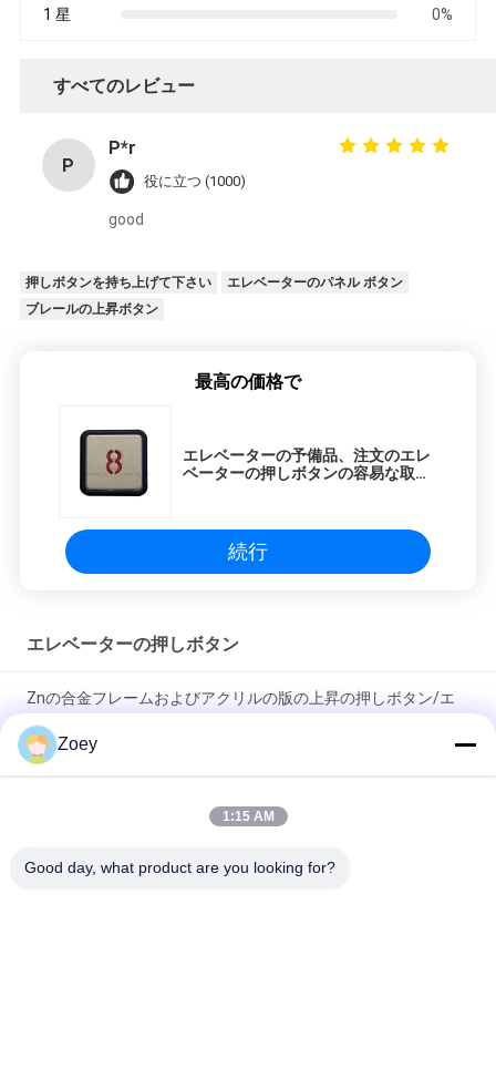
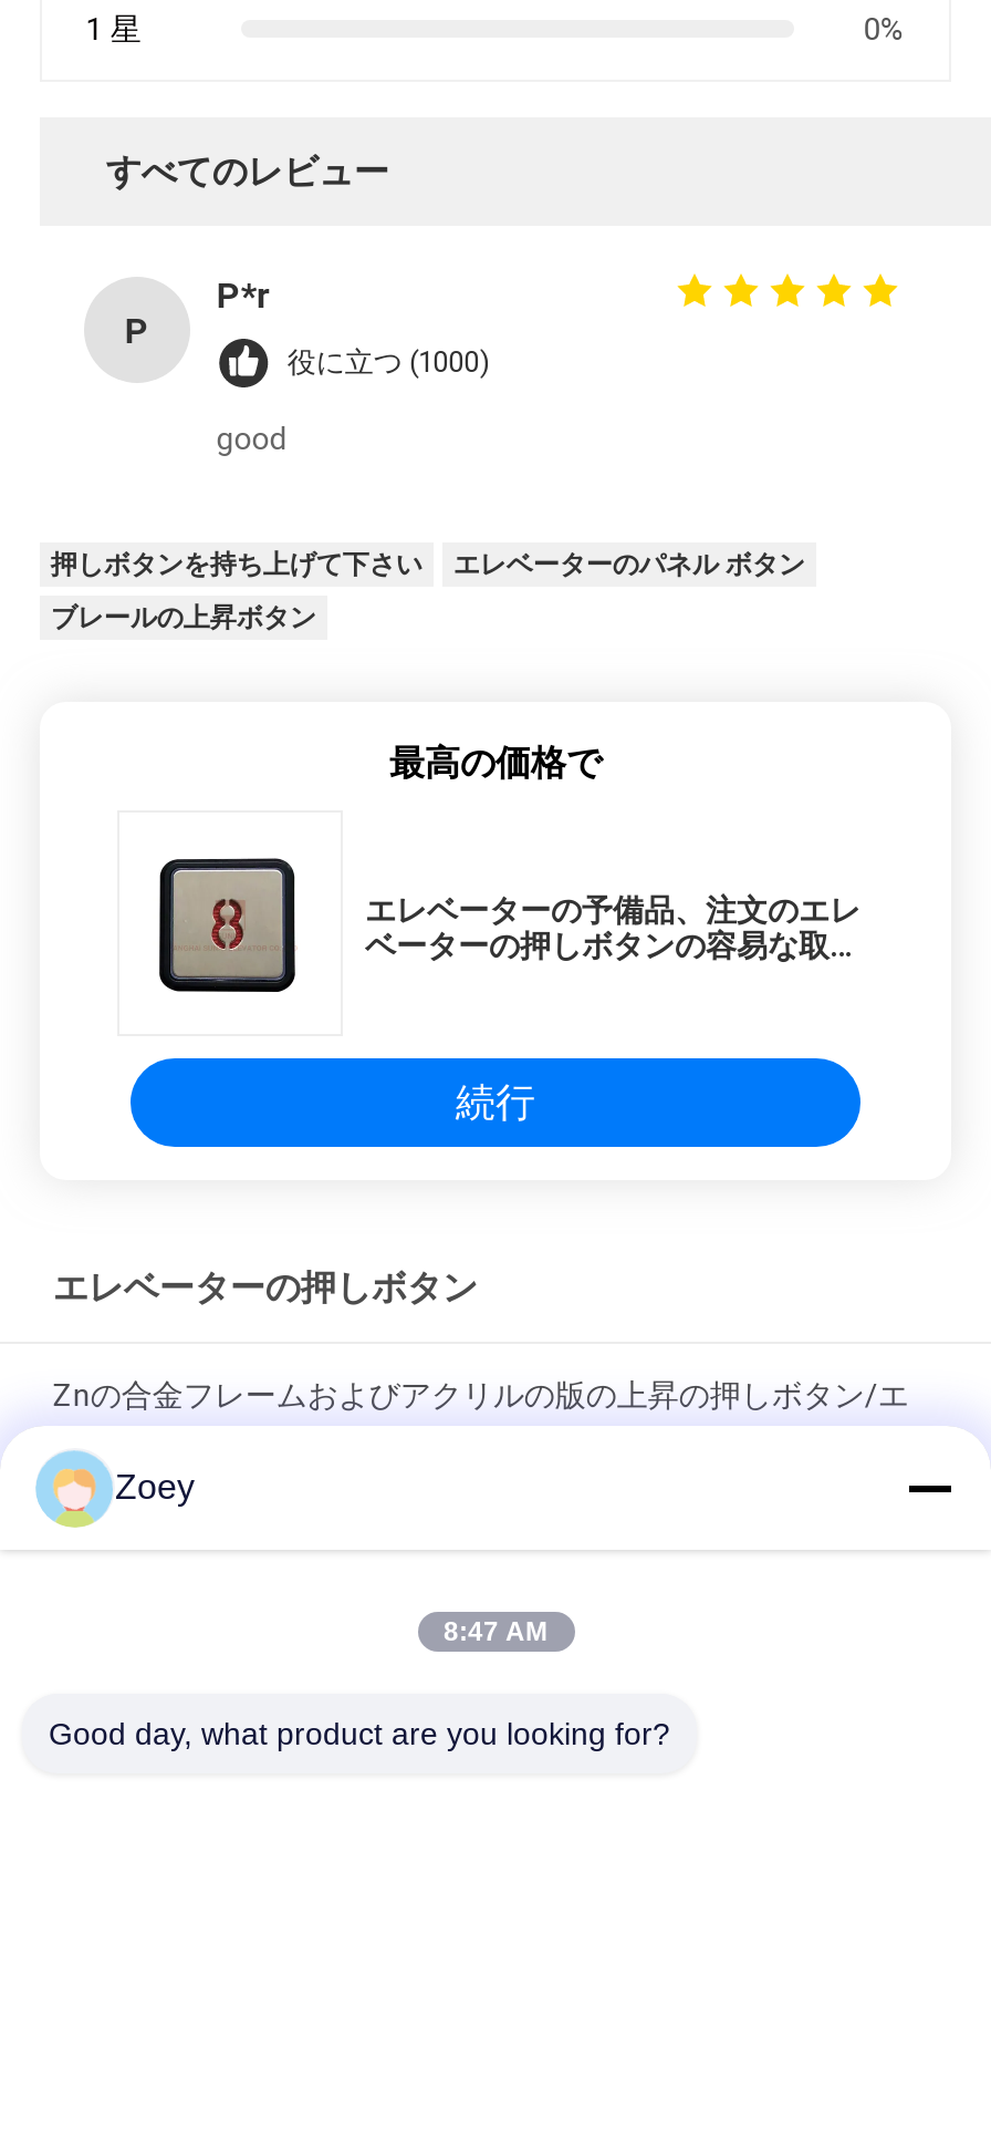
[222,809,274,824] 1:15 AM -> [444,1616,547,1647] 8:47 AM

